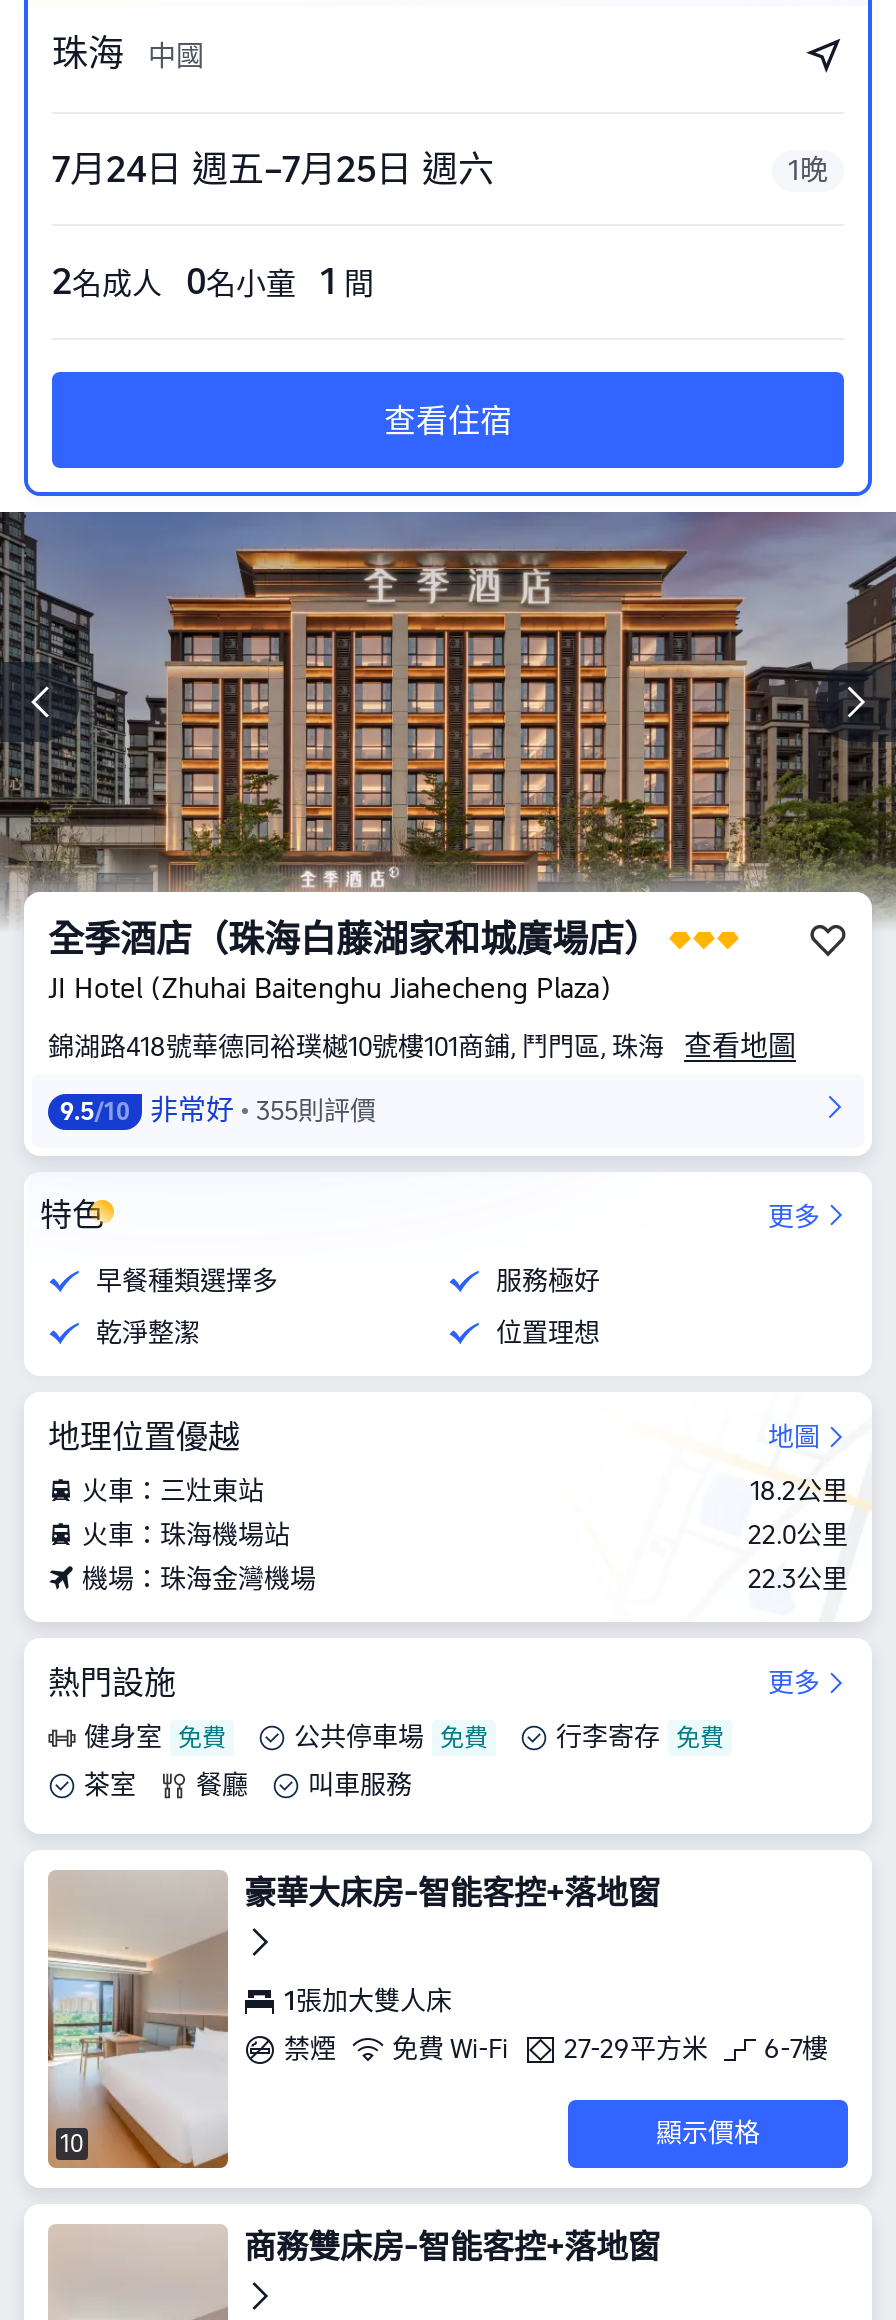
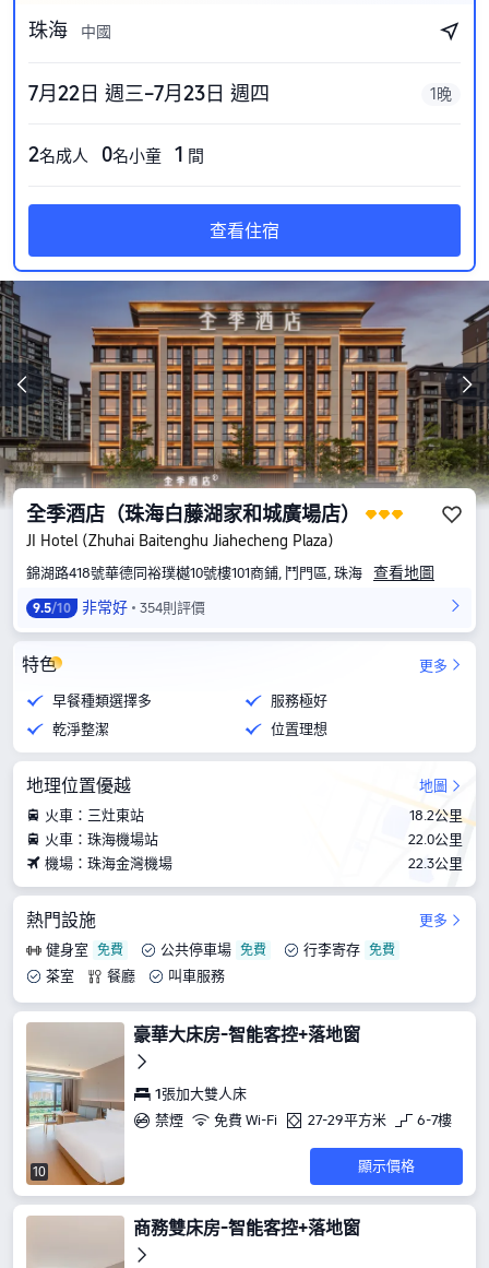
[52,148,494,190] 7月24日 週五–7月25日 週六 -> [28,82,270,105] 7月22日 週三–7月23日 週四
[60,1094,376,1126] 9.5/10 非常好 355則評價 -> [33,599,205,616] 9.5/10 非常好 354則評價

